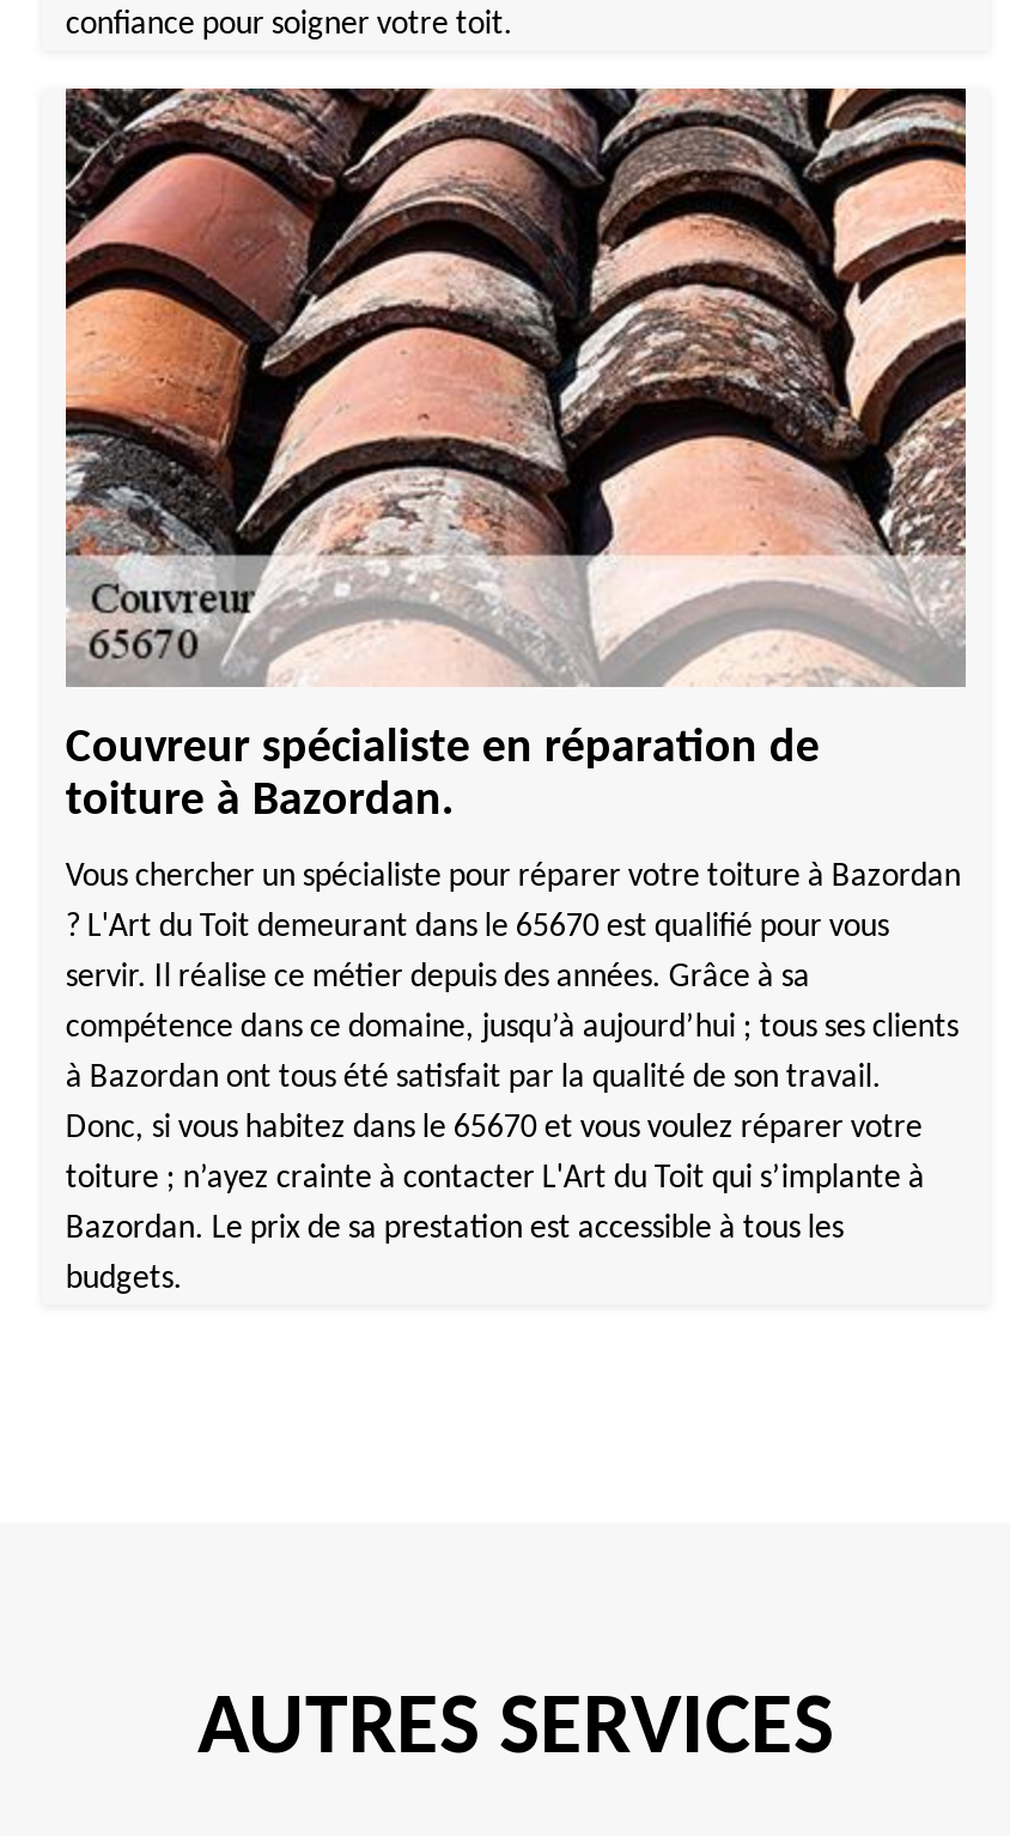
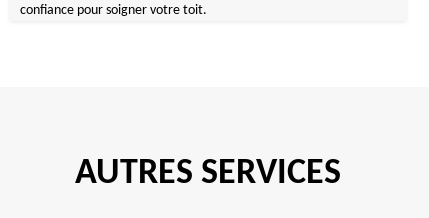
[63,86,968,1297] [image] | Couvreur spécialiste en réparation de | toiture à Bazordan. | Vous chercher un spécialiste pour réparer votre toiture à Bazordan | ? L'Art du Toit demeurant dans le 65670 est qualifié pour vous | servir. Il réalise ce métier depuis des années. Grâce à sa | compétence dans ce domaine, jusqu’à aujourd’hui ; tous ses clients | à Bazordan ont tous été satisfait par la qualité de son travail. | Donc, si vous habitez dans le 65670 et vous voulez réparer votre | toiture ; n’ayez crainte à contacter L'Art du Toit qui s’implante à | Bazordan. Le prix de sa prestation est accessible à tous les | budgets. -> none

